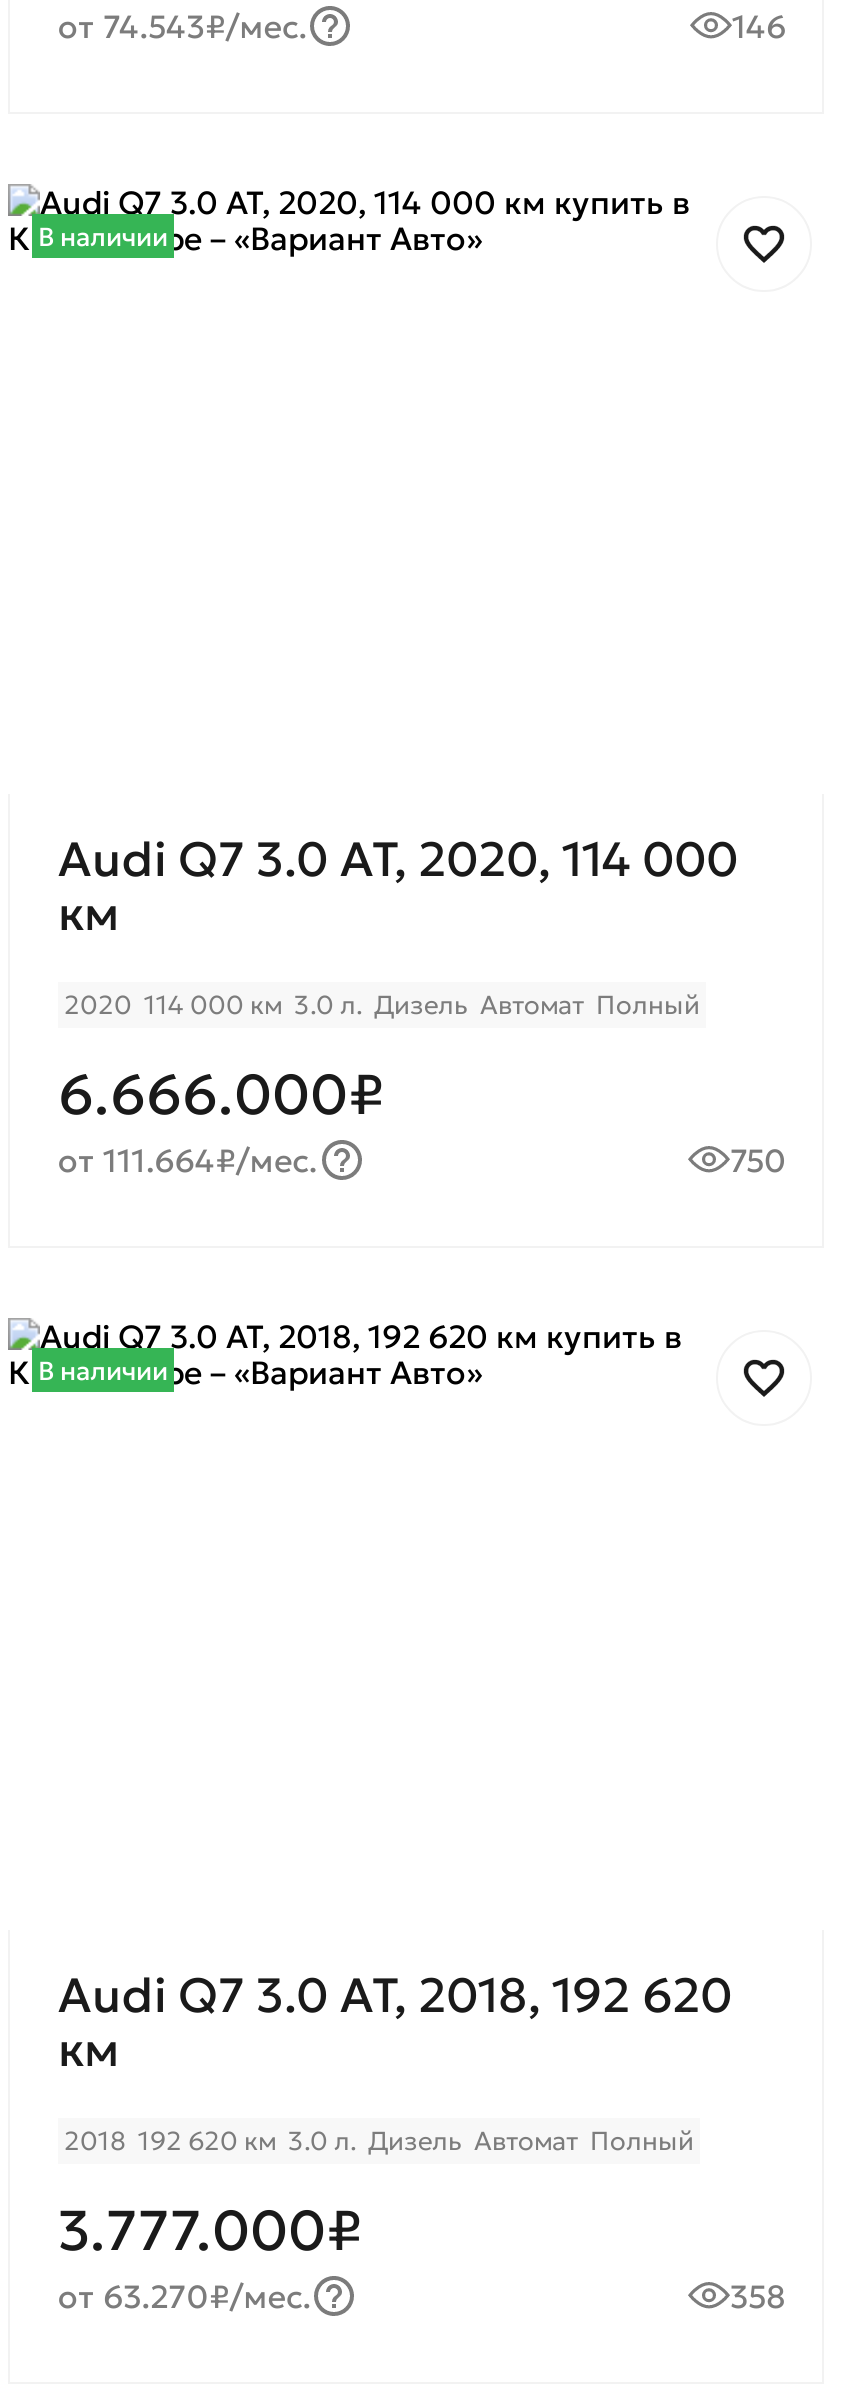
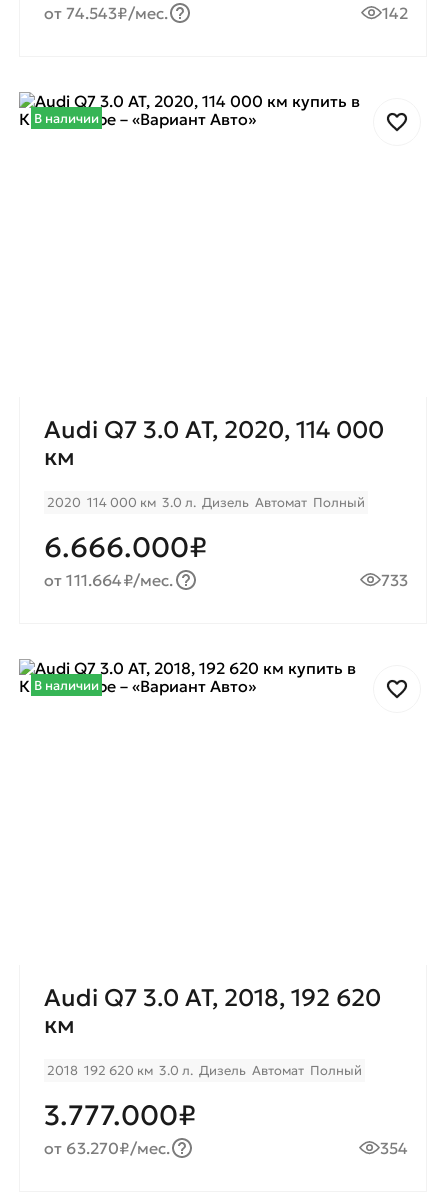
[732,6,786,46] 146 -> [382,3,408,23] 142
[730,1141,786,1181] 750 -> [381,570,408,590] 733
[730,2275,786,2315] 358 -> [380,1138,408,1158] 354

